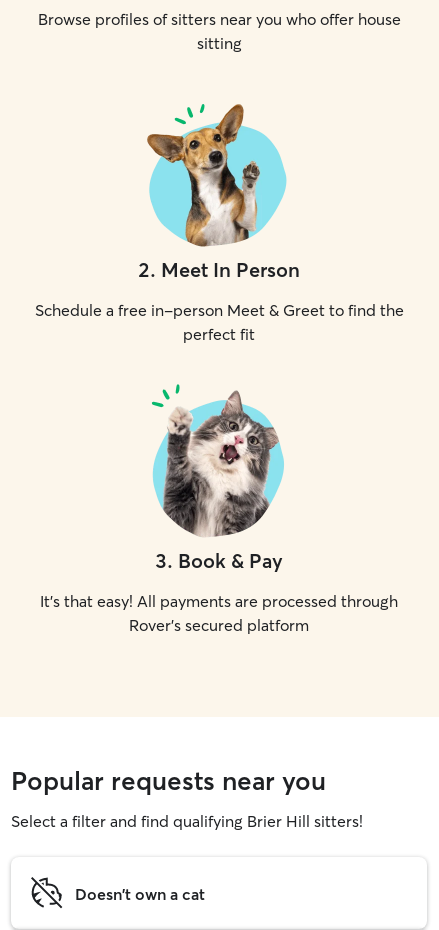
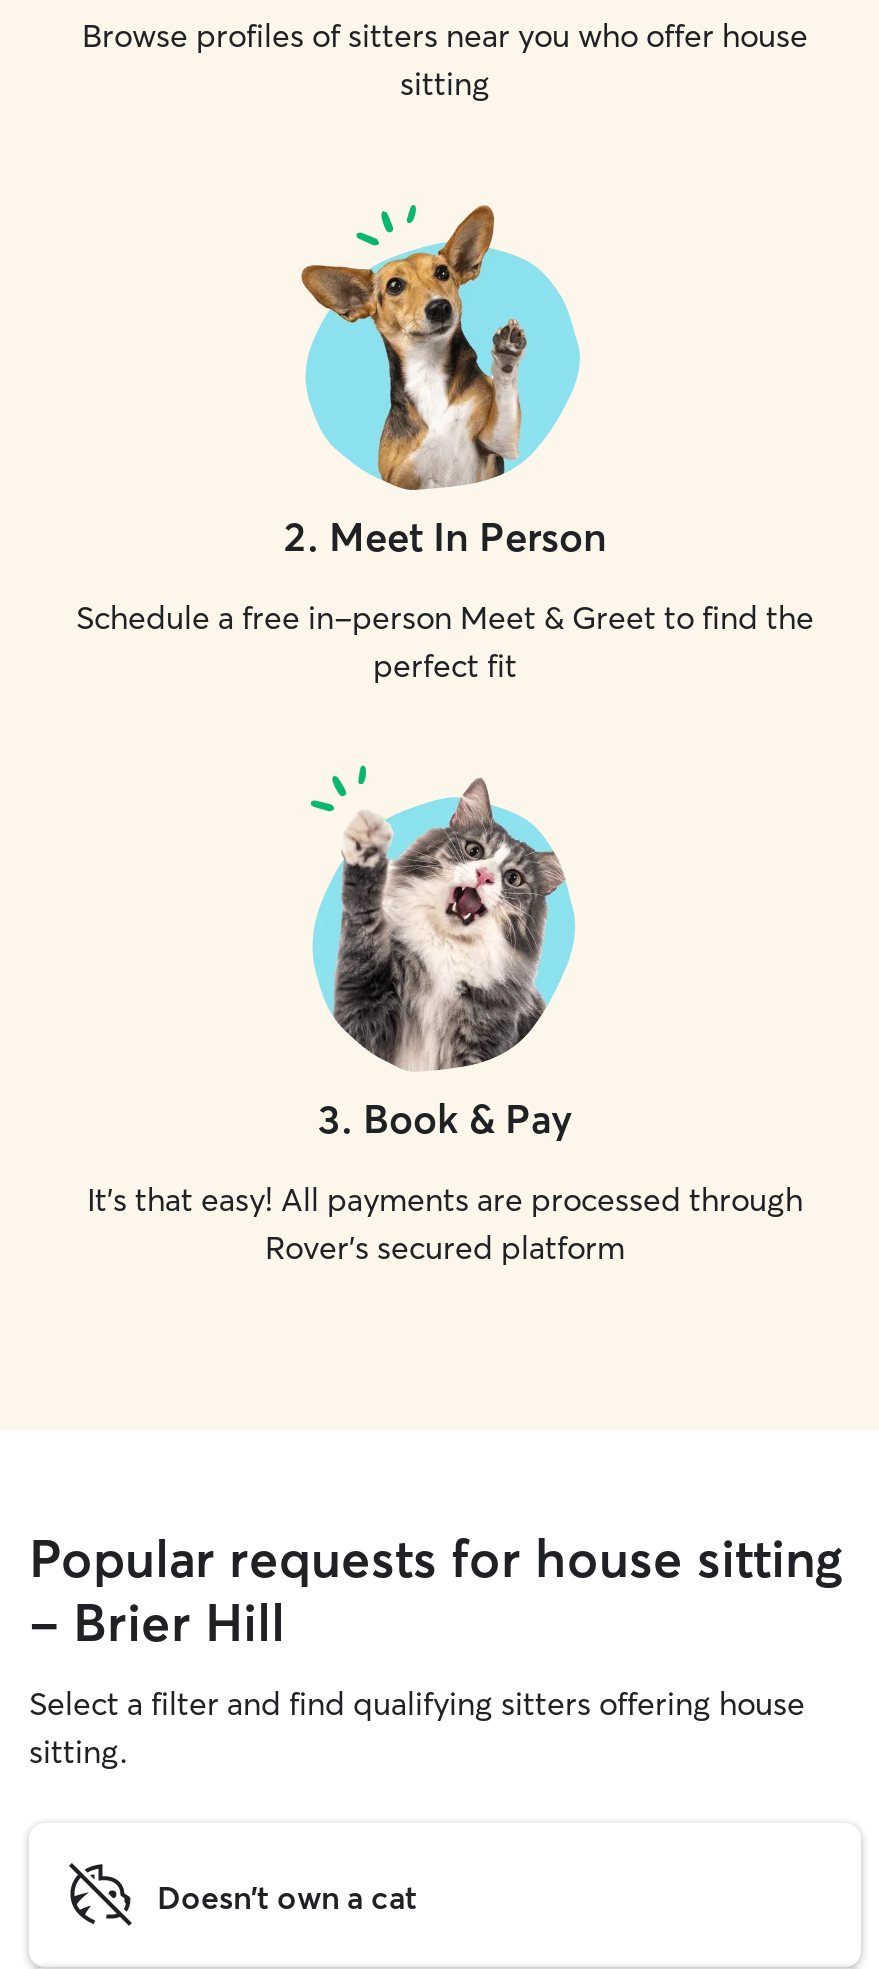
[11,765,363,831] Popular requests near you | Select a filter and find qualifying Brier Hill sitters! -> [29,1527,843,1771] Popular requests for house sitting | - Brier Hill | Select a filter and find qualifying sitters offering house | sitting.

